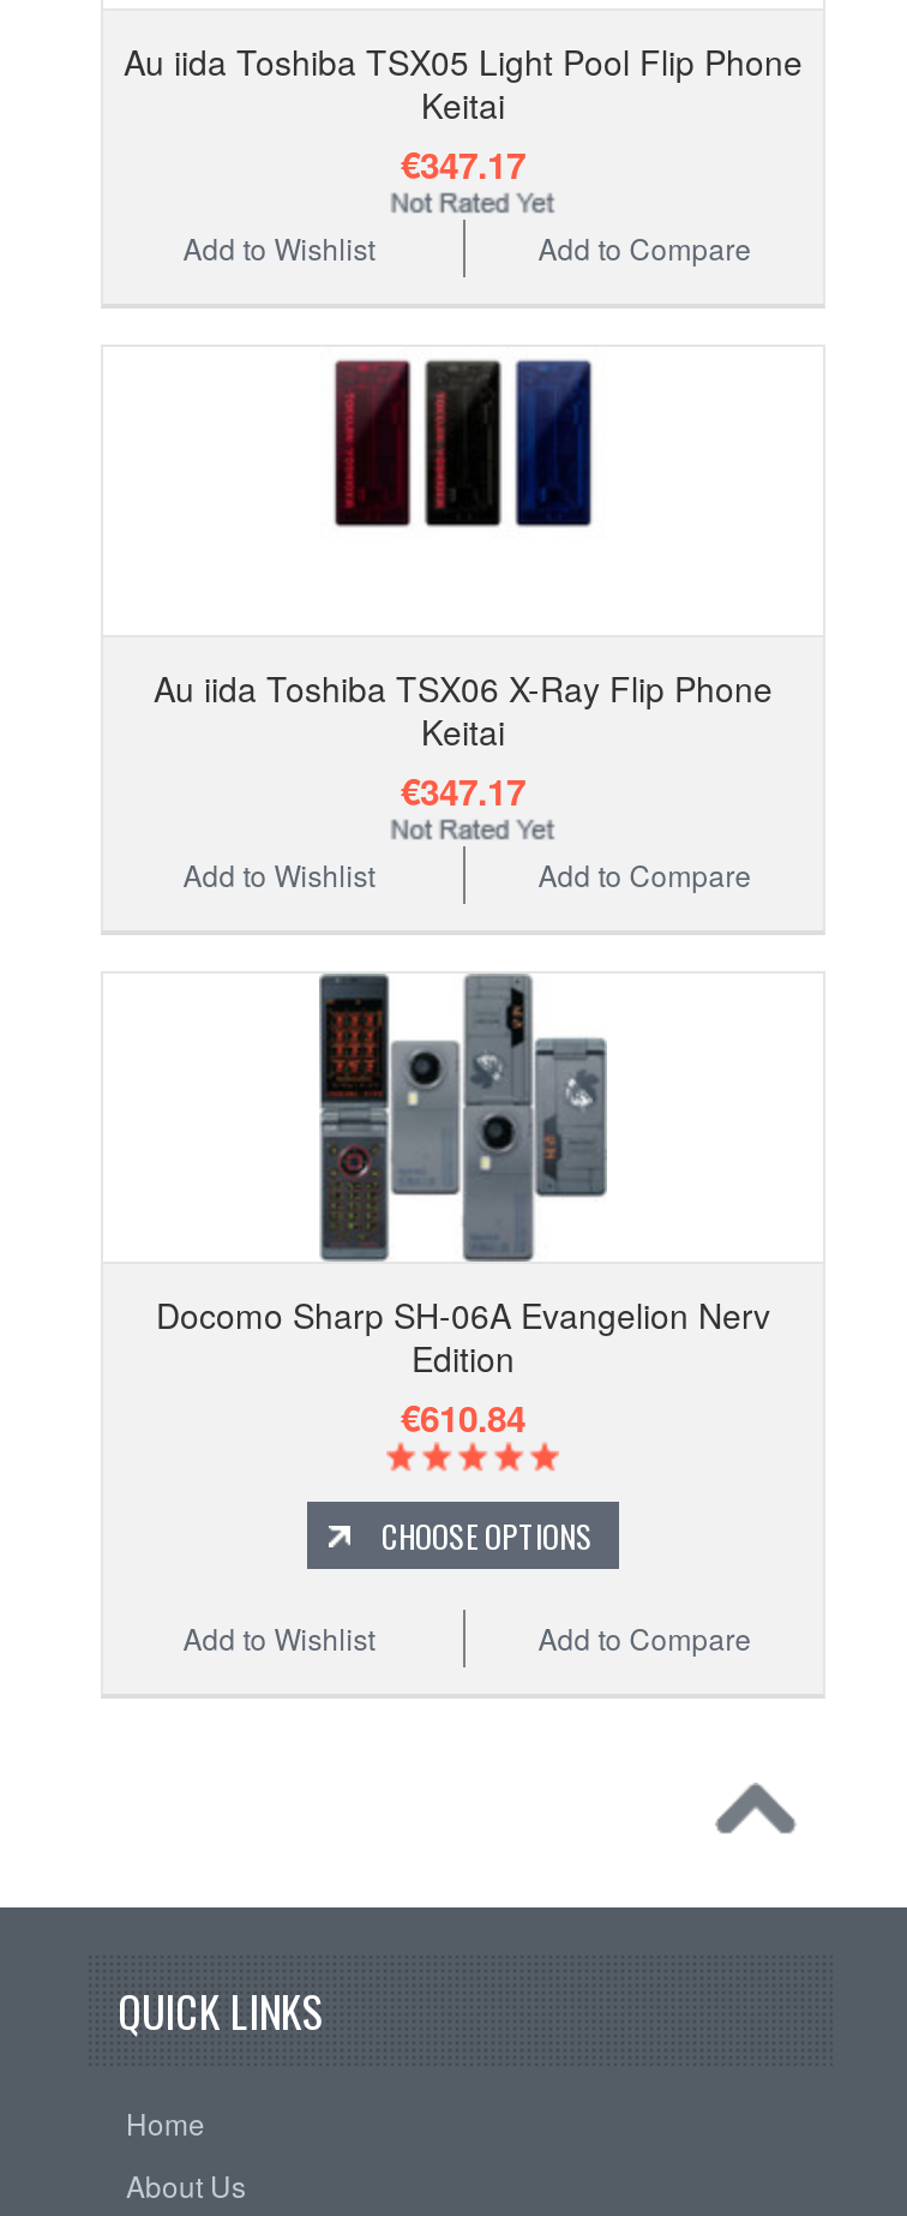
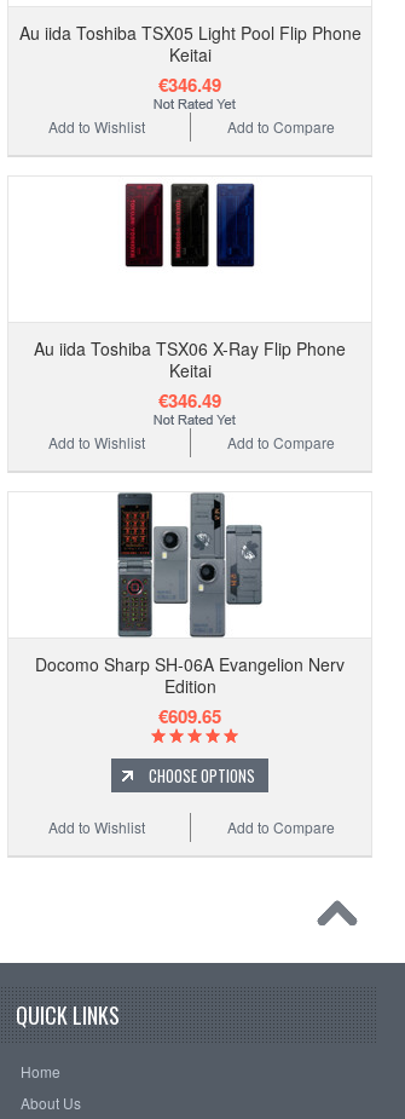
[401,139,525,192] €347.17 -> [158,72,221,99] €346.49
[401,766,525,819] €347.17 -> [158,388,221,414] €346.49
[401,1393,525,1445] €610.84 -> [158,703,221,730] €609.65

